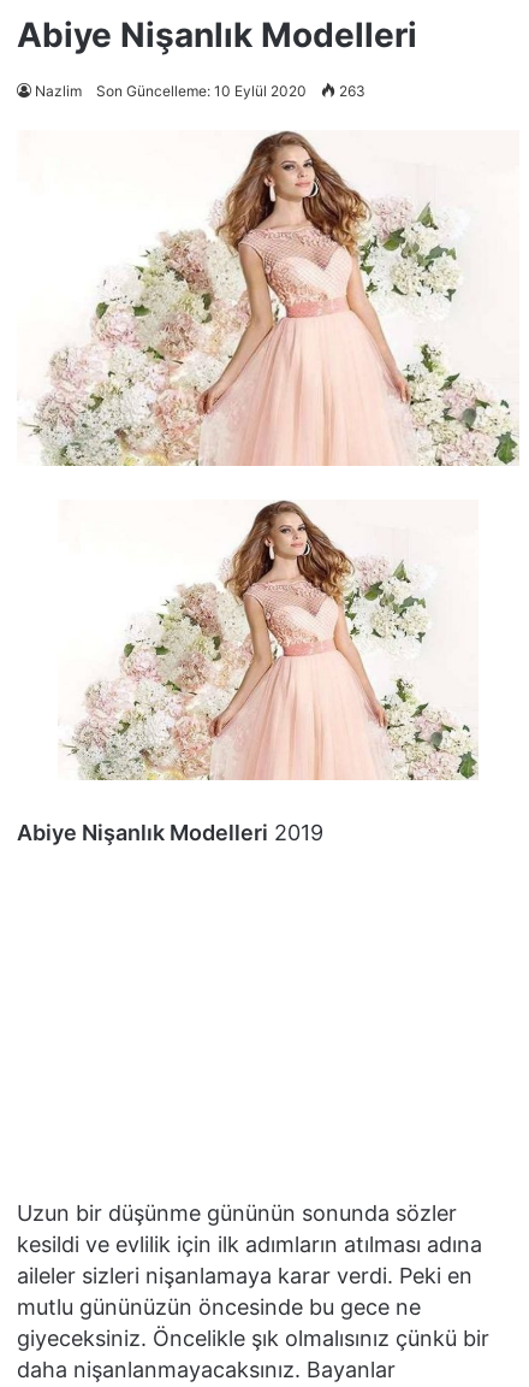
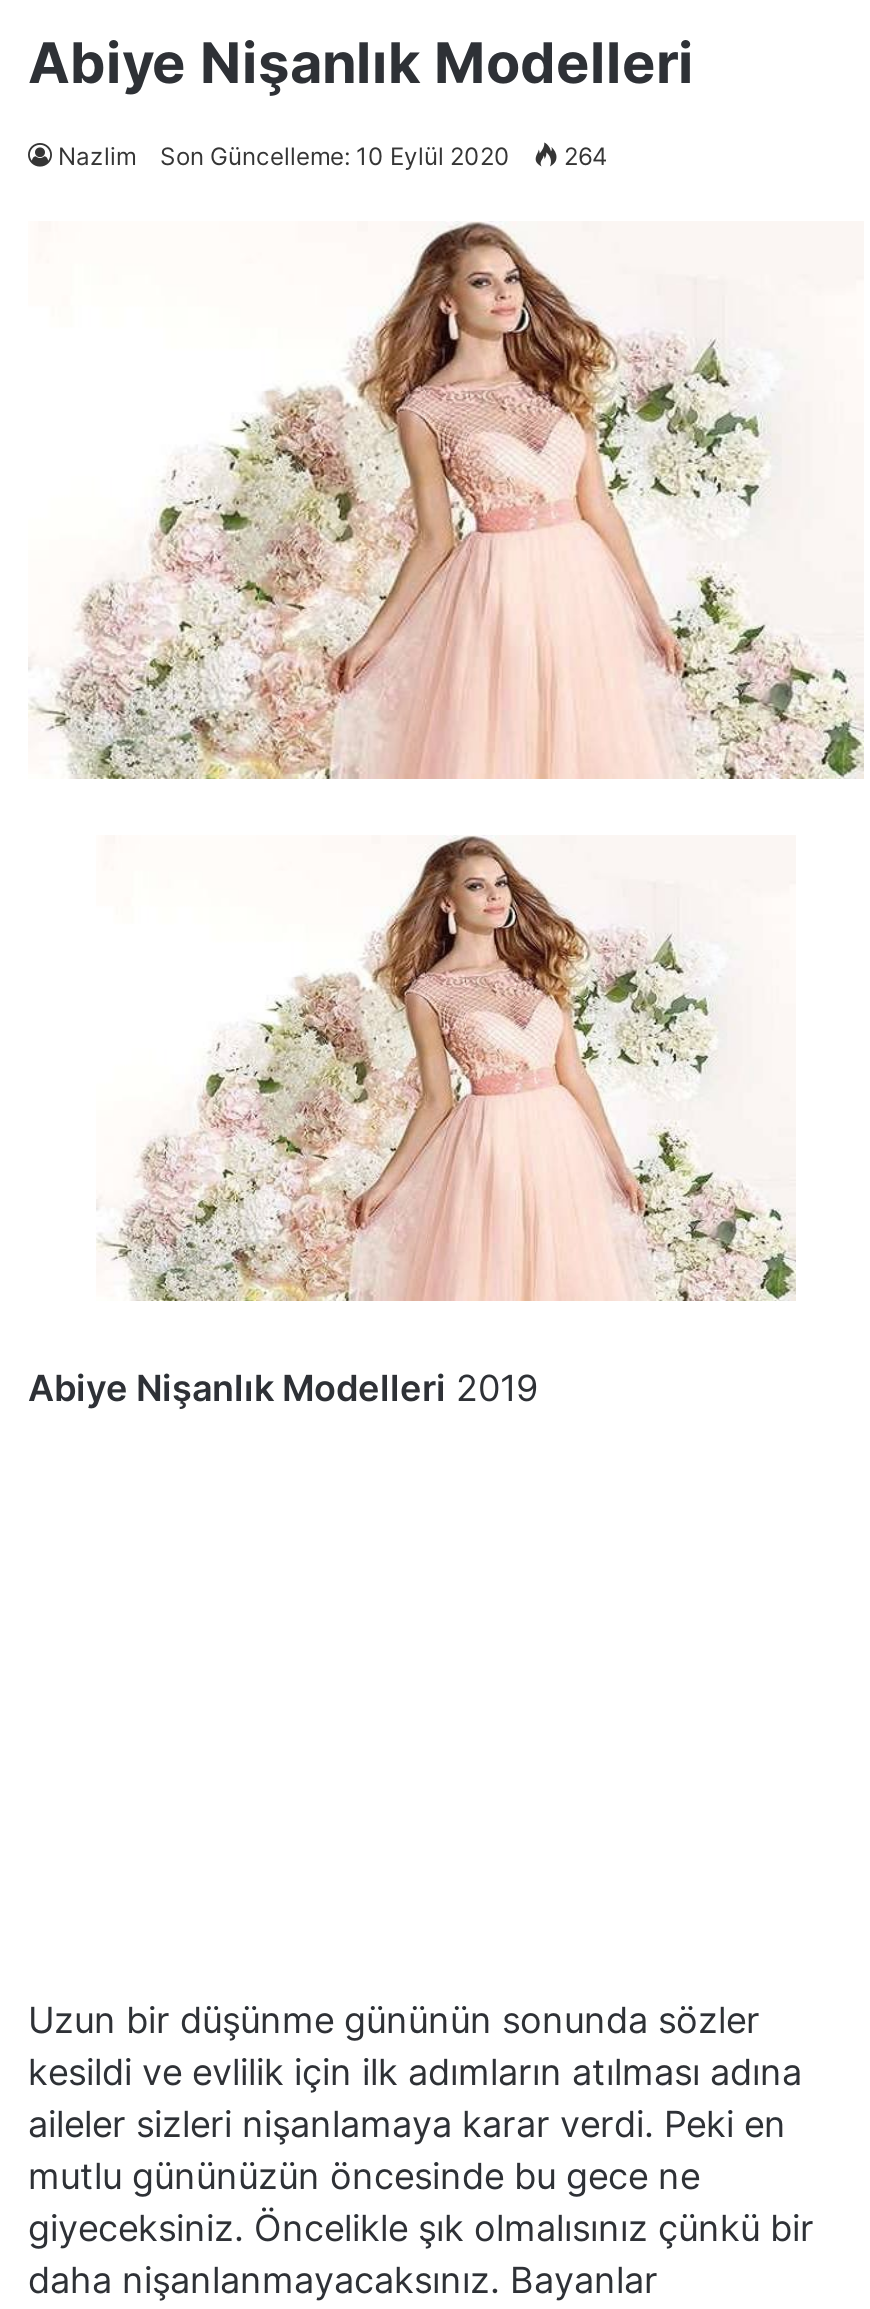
[35,82,365,100] Nazlim Son Güncelleme: 10 Eylül 2020 263 -> [58,141,608,171] Nazlim Son Güncelleme: 10 Eylül 2020 264

